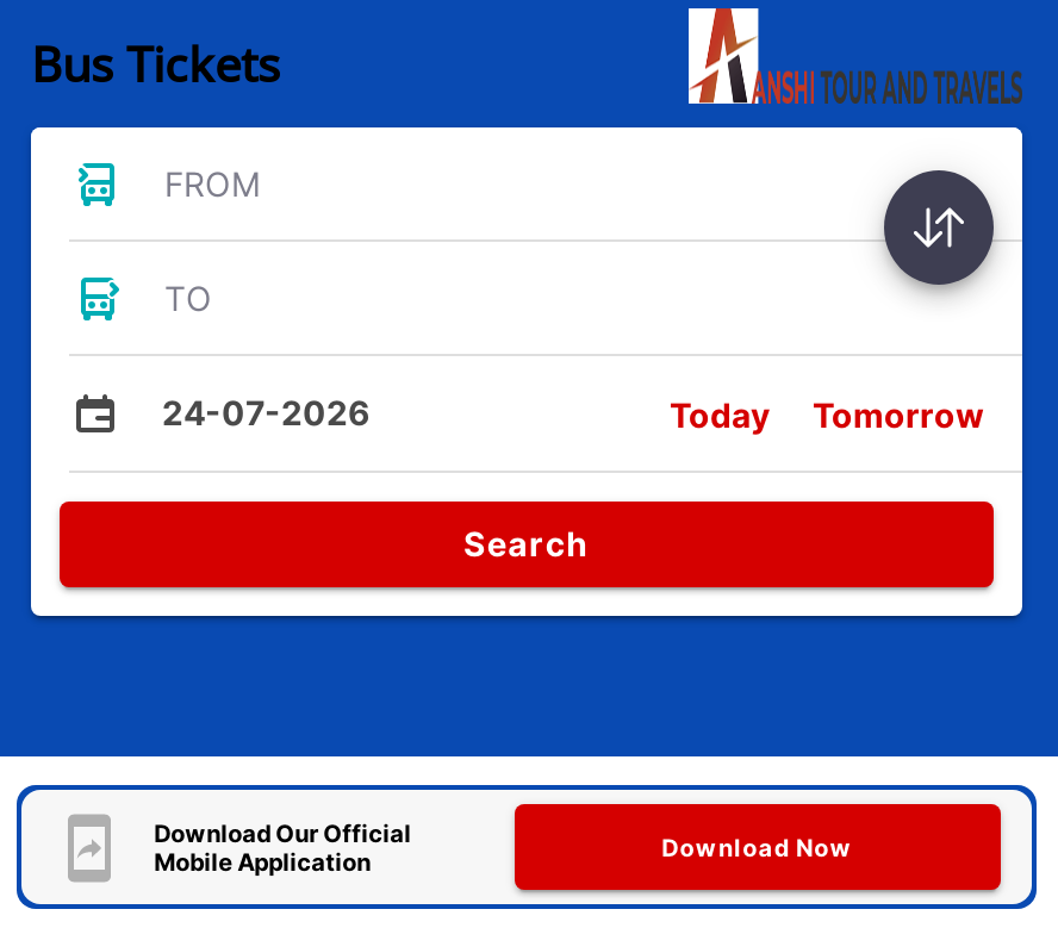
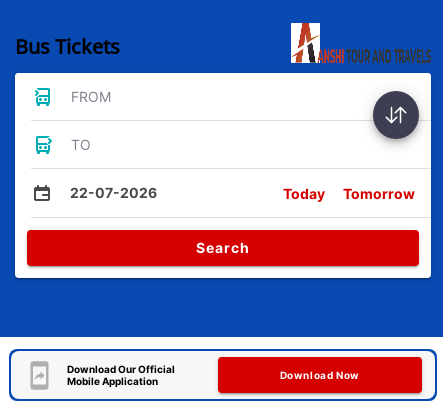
[162,392,369,432] 24-07-2026 -> [70,184,157,201] 22-07-2026

